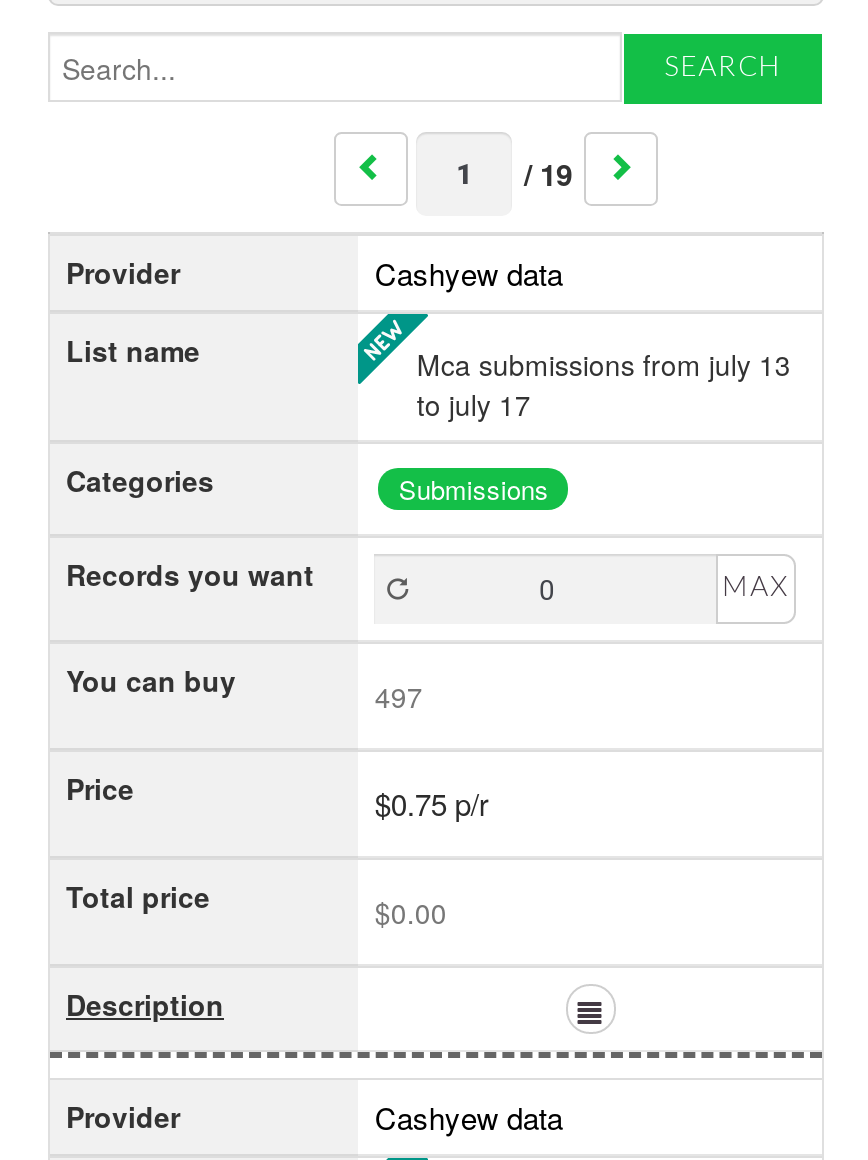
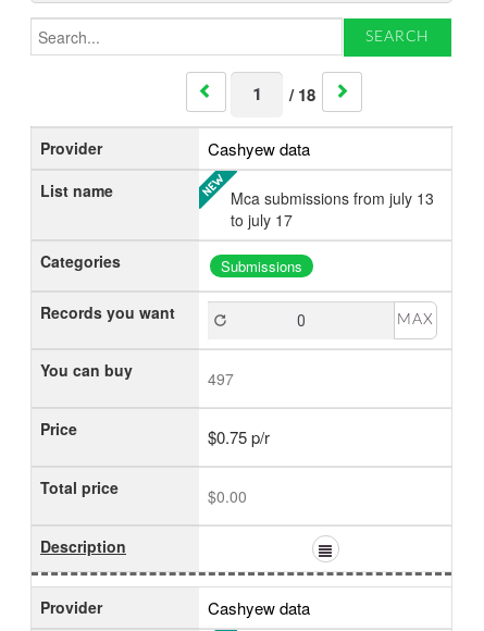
[524,151,572,195] / 19 -> [289,82,315,106] / 18

